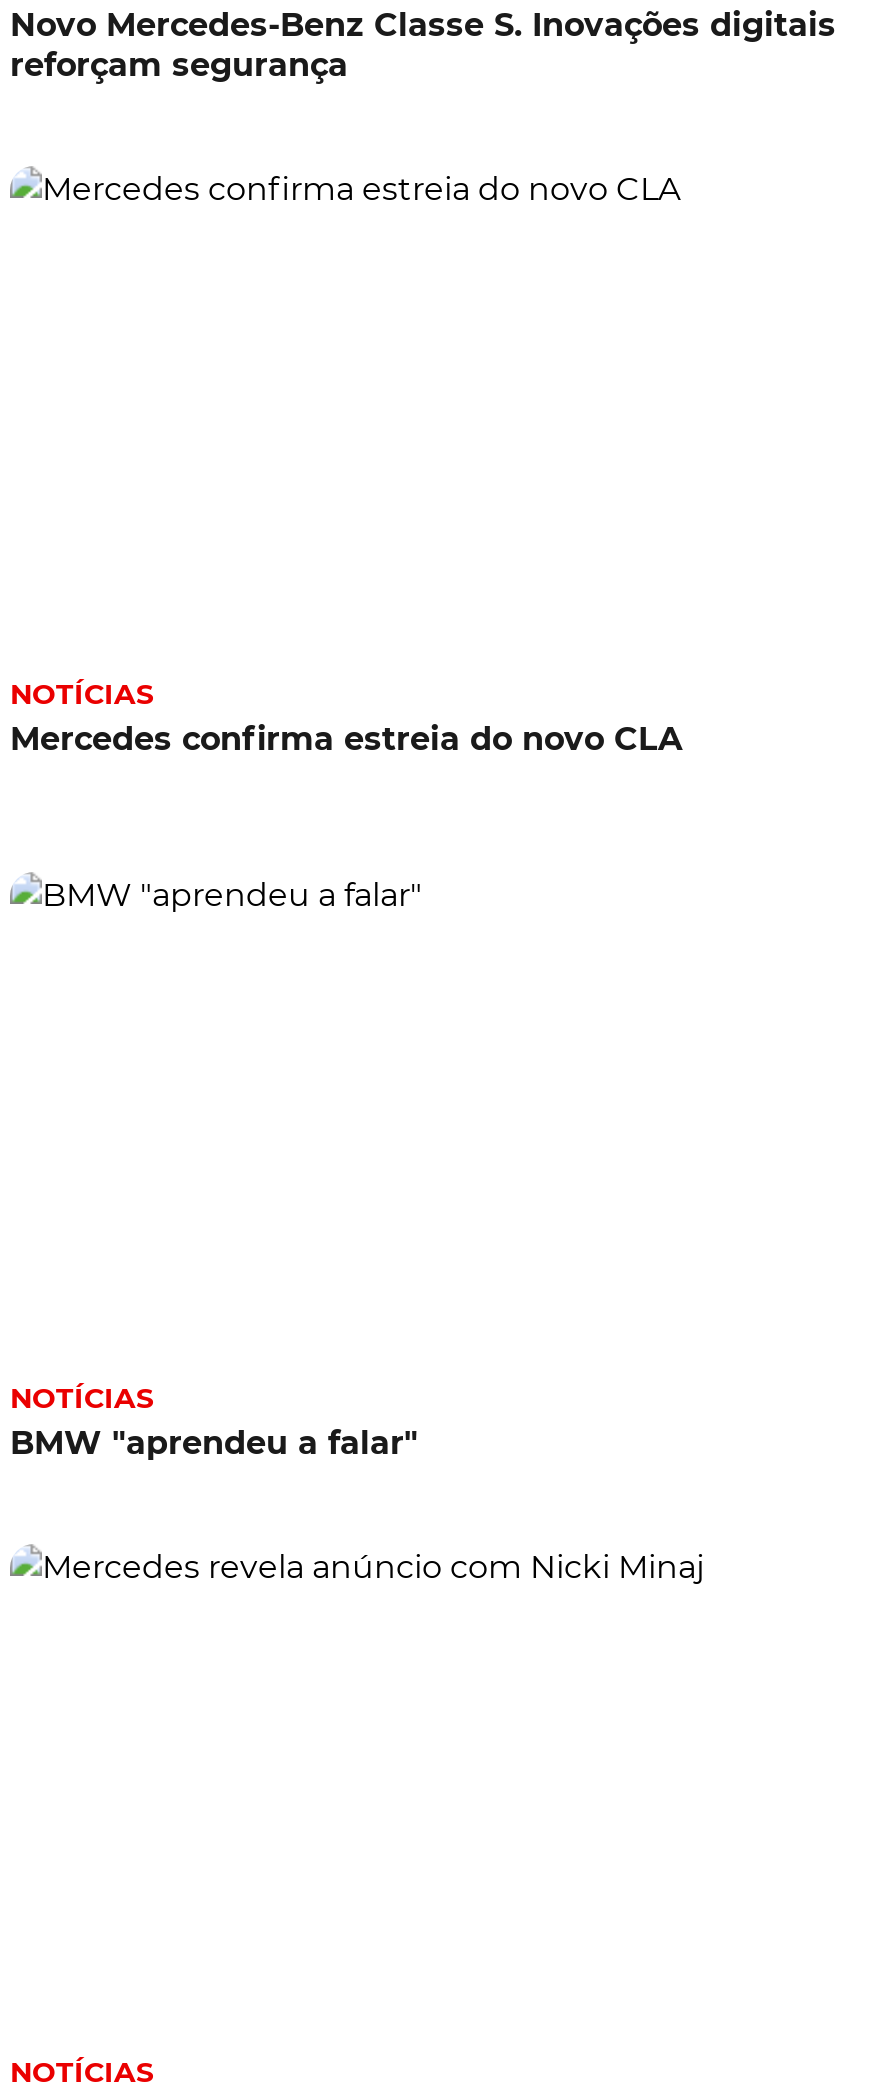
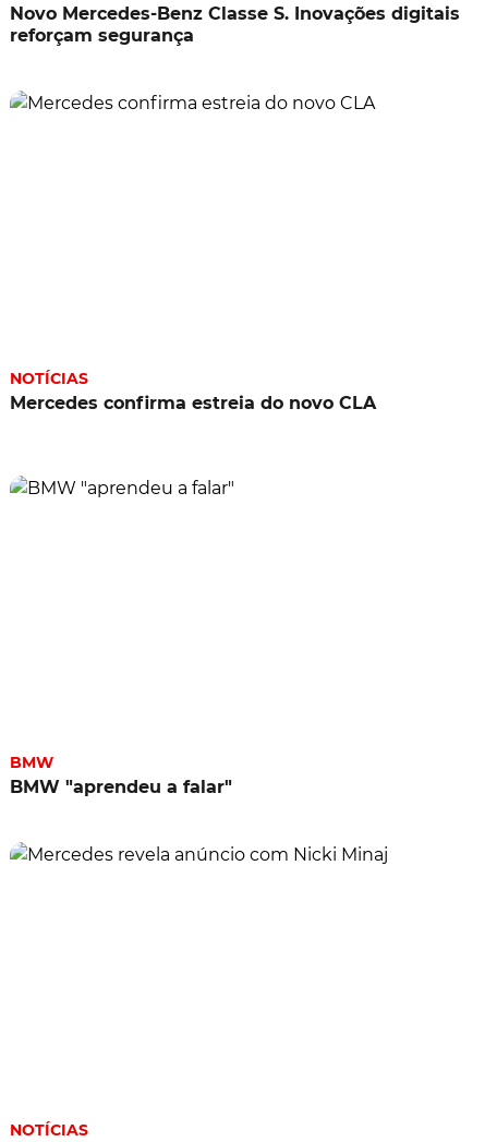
[10,1380,154,1416] NOTÍCIAS -> [10,753,53,772] BMW

